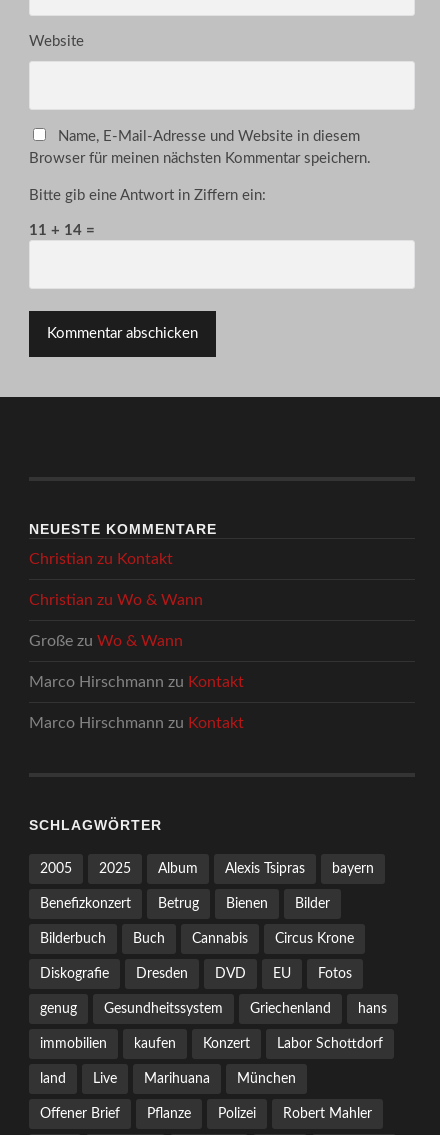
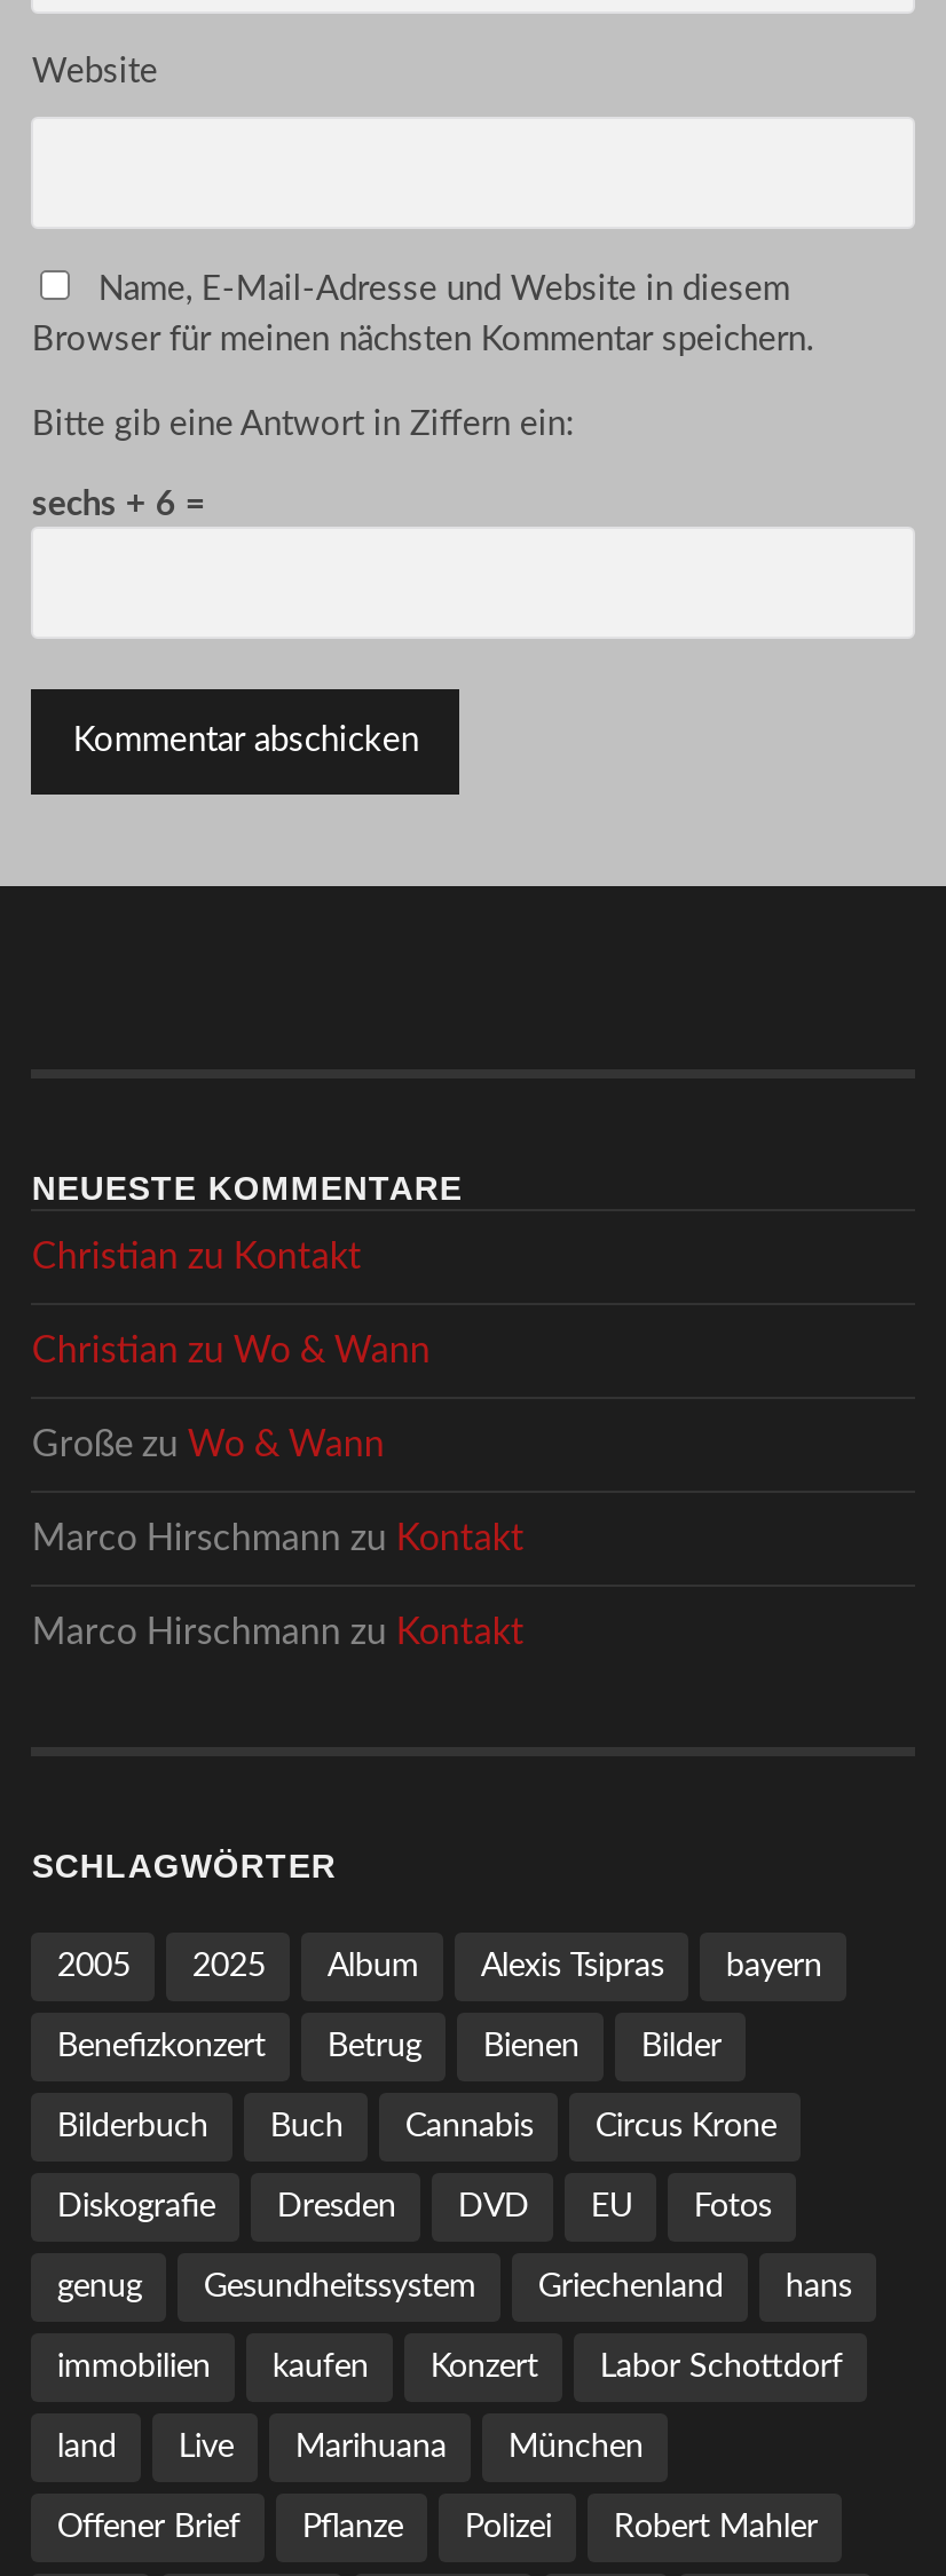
[29,223,95,238] 11 + 14 = -> [32,487,206,521] sechs + 6 =

